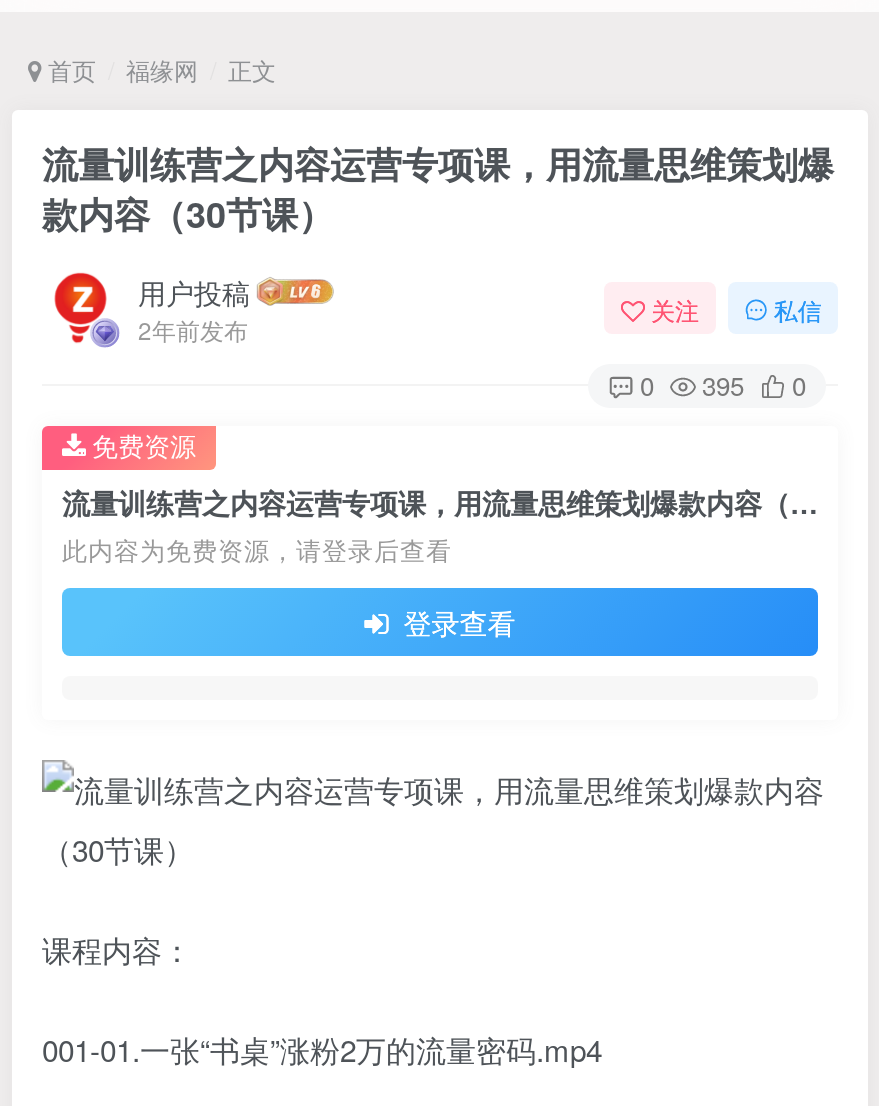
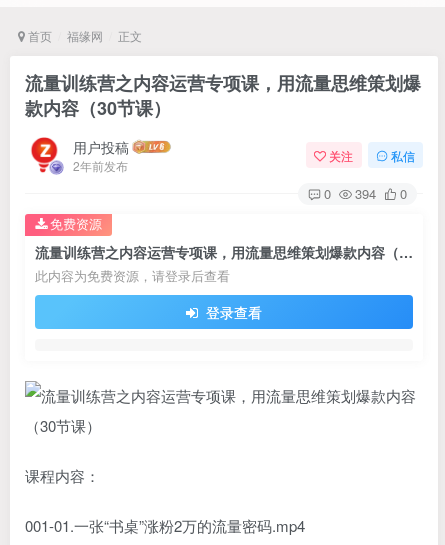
[640,366,806,404] 0 395 0 -> [324,184,407,203] 0 394 0

